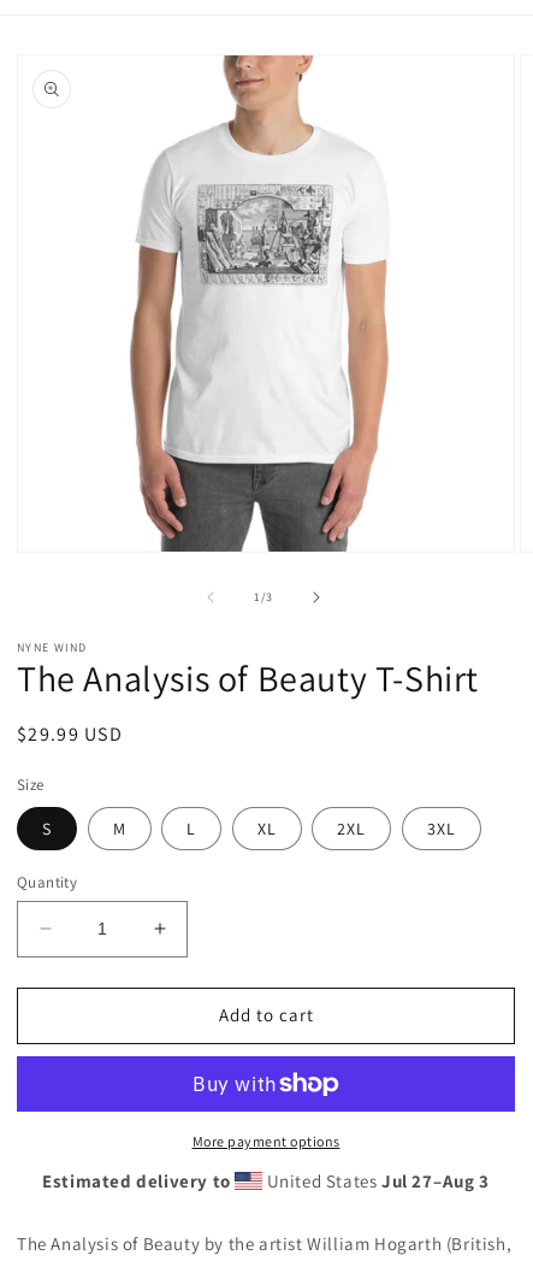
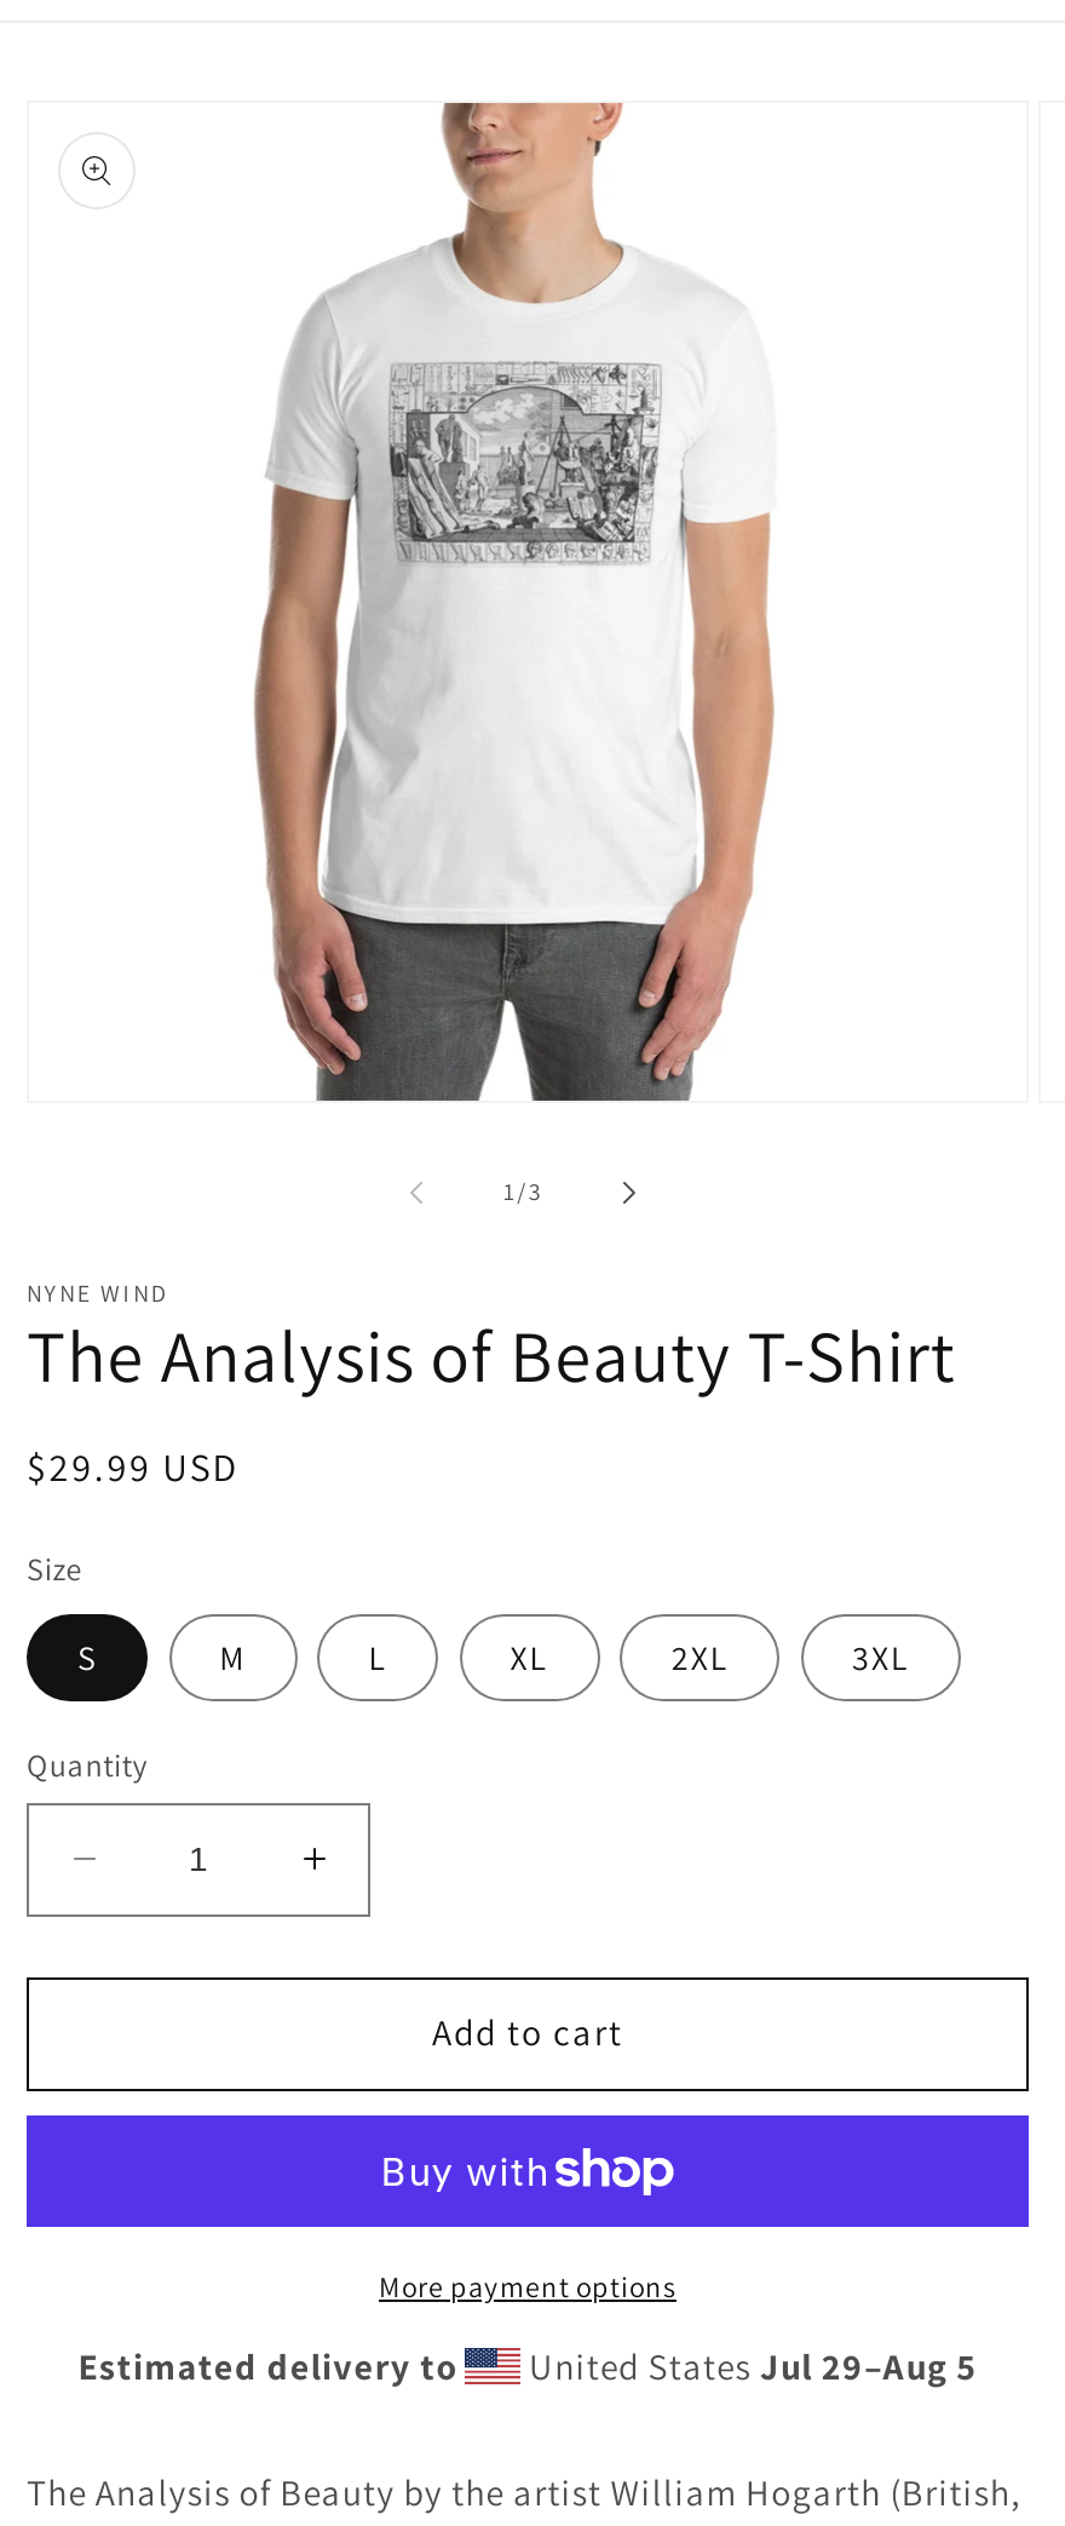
[262,1169,489,1192] United States Jul 27–Aug 3 -> [520,2342,977,2388] United States Jul 29–Aug 5

